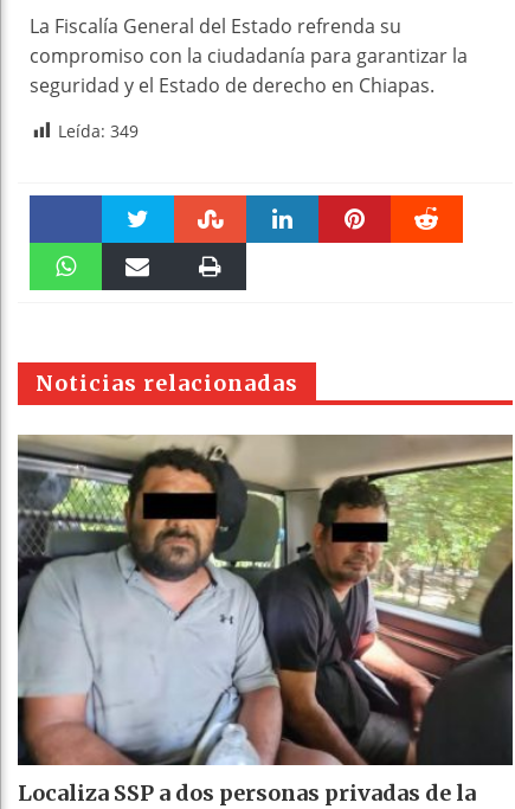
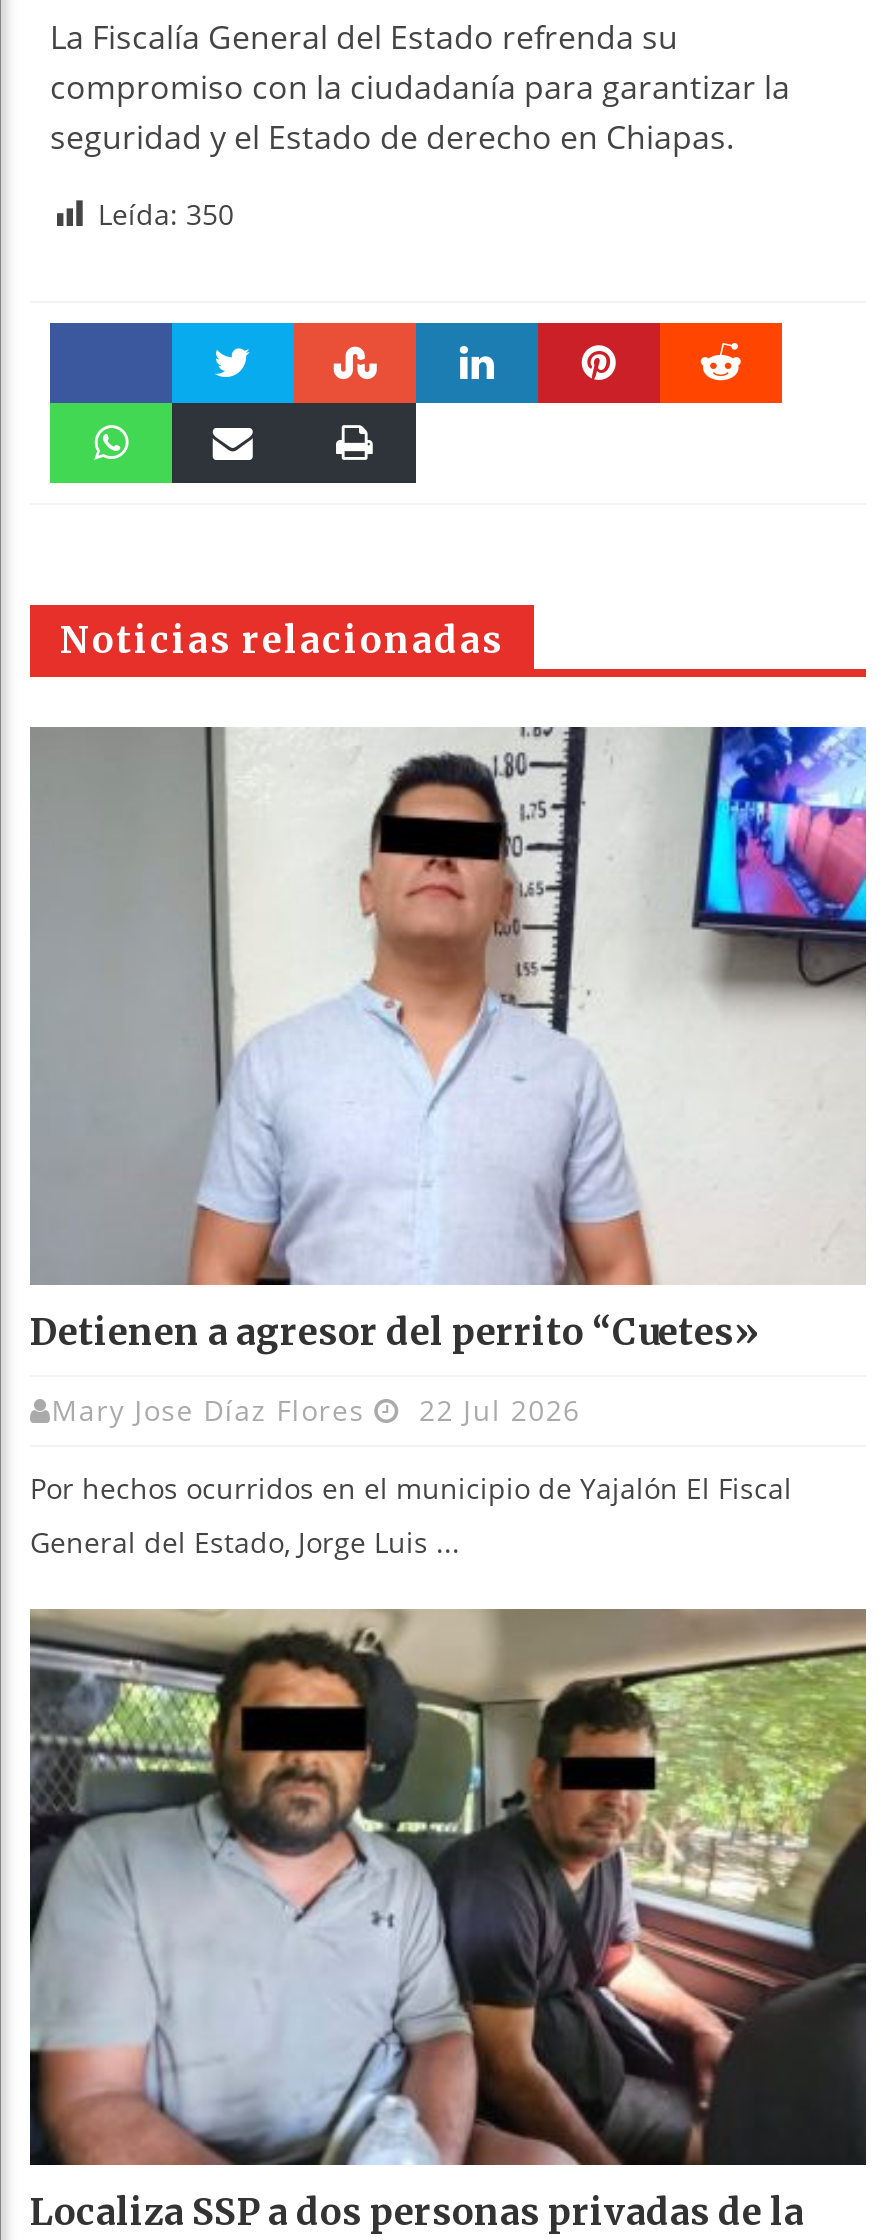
[58,120,139,142] Leída: 349 -> [98,195,234,233] Leída: 350
none -> [30,725,868,1560] [image] | Detienen a agresor del perrito “Cuetes» | Mary Jose Díaz Flores | 22 Jul 2026 | Por hechos ocurridos en el municipio de Yajalón El Fiscal | General del Estado, Jorge Luis ...

